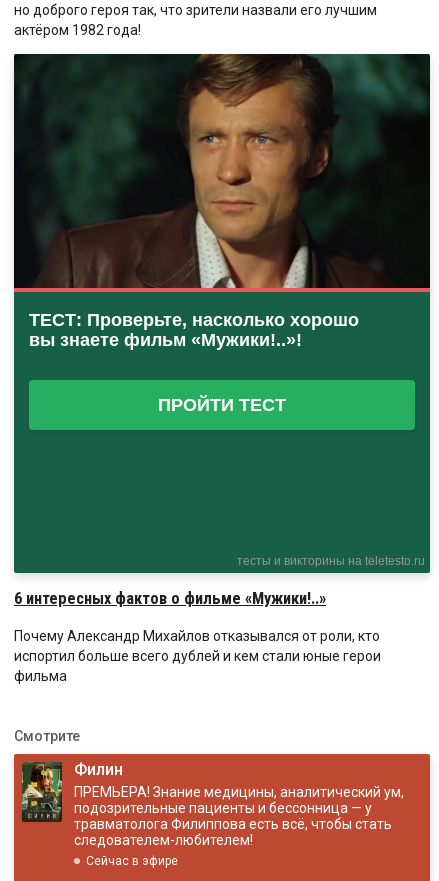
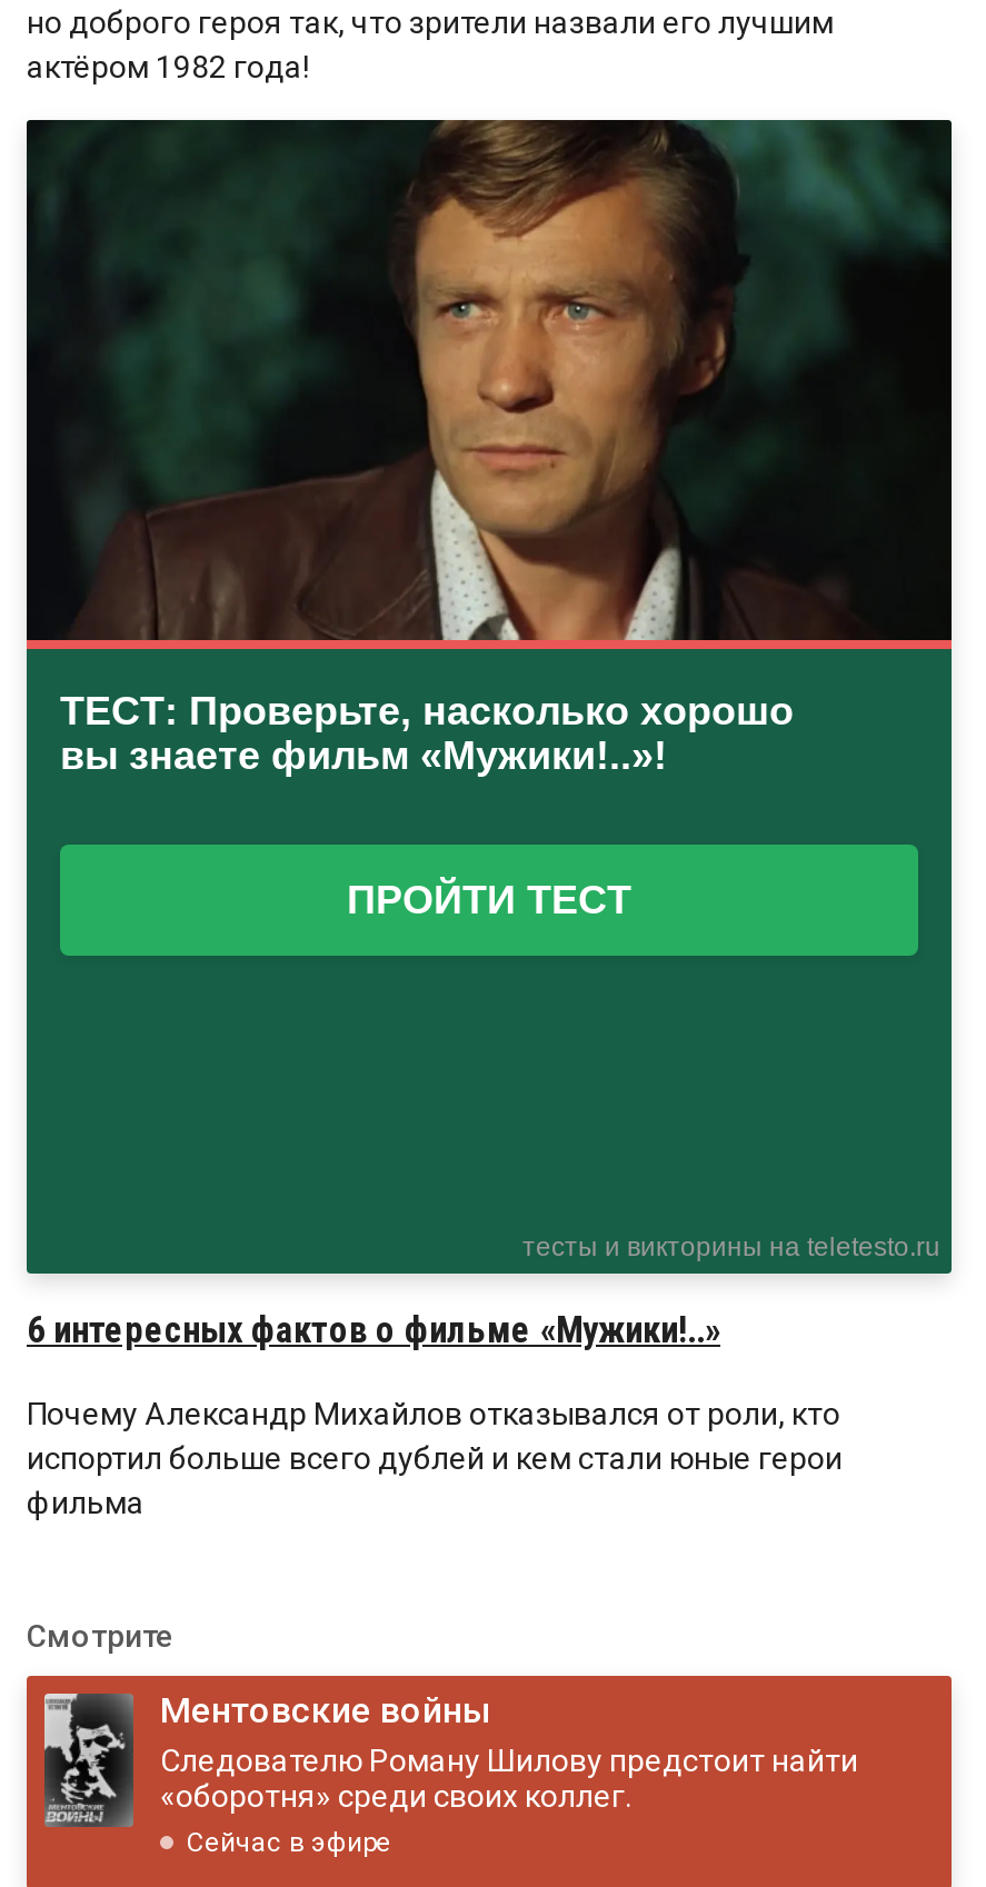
[21,760,404,848] [image] | Филин | ПРЕМЬЕРА! Знание медицины, аналитический ум, | подозрительные пациенты и бессонница — у | травматолога Филиппова есть всё, чтобы стать | следователем-любителем! -> [42,1689,858,1827] [image] | Ментовские войны | Следователю Роману Шилову предстоит найти | «оборотня» среди своих коллег.

